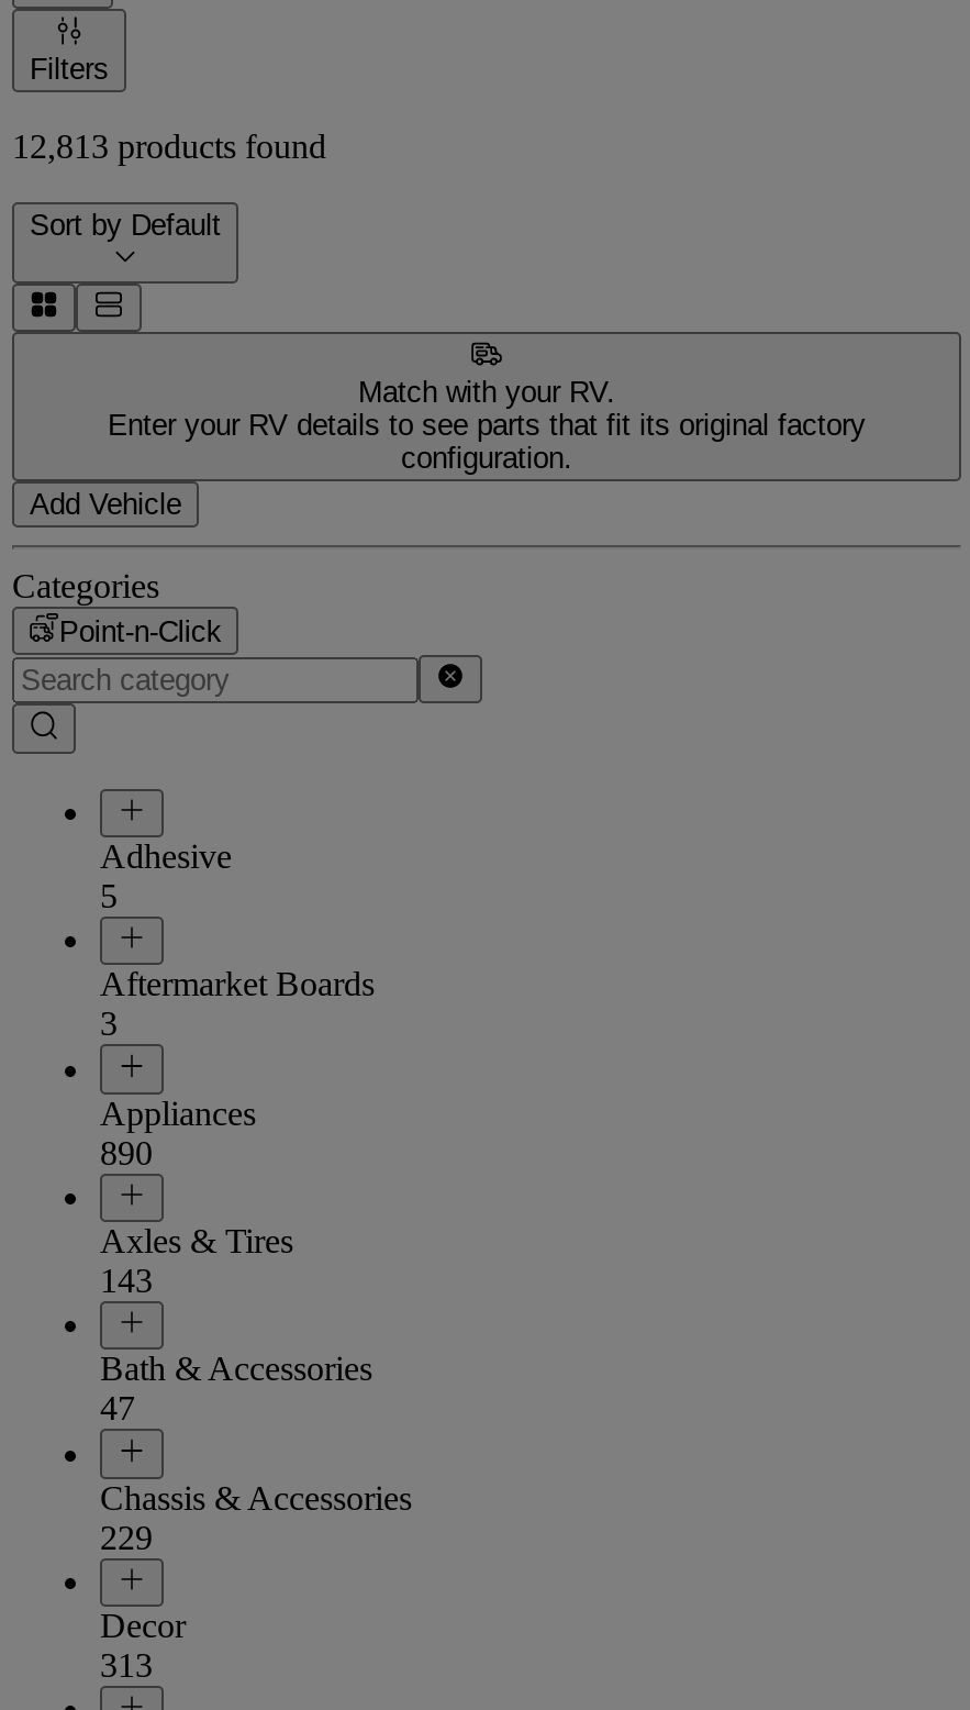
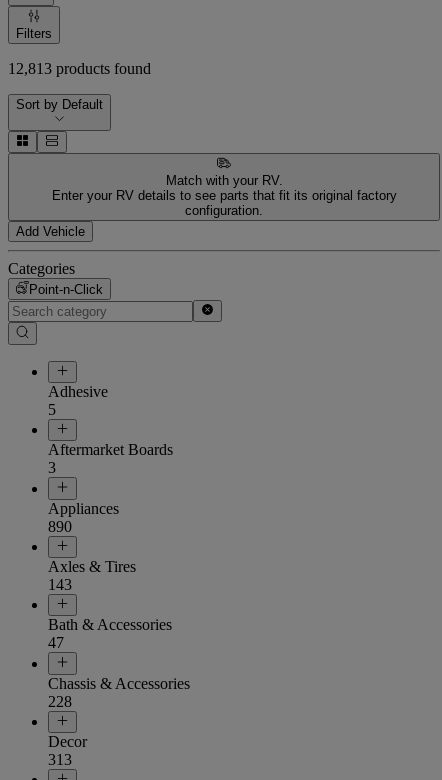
[100,1518,153,1555] 229 -> [48,692,72,709] 228

